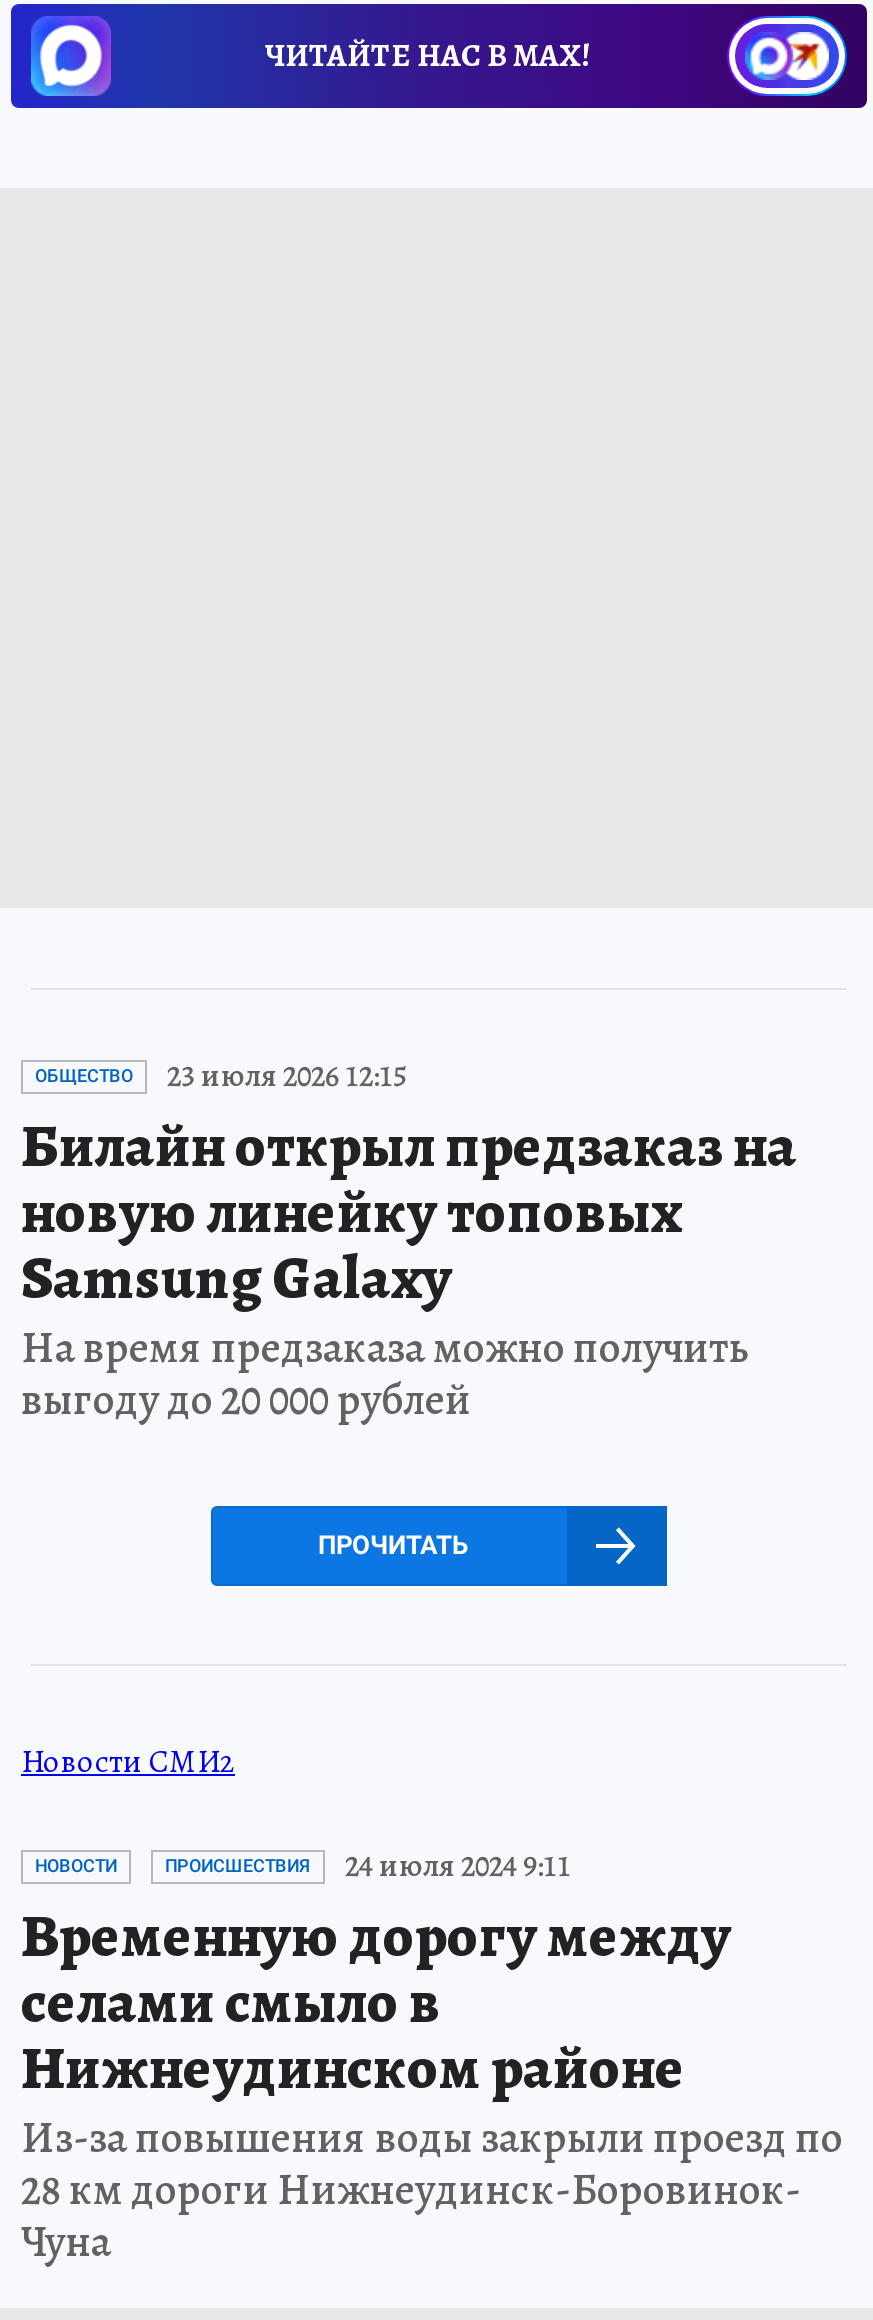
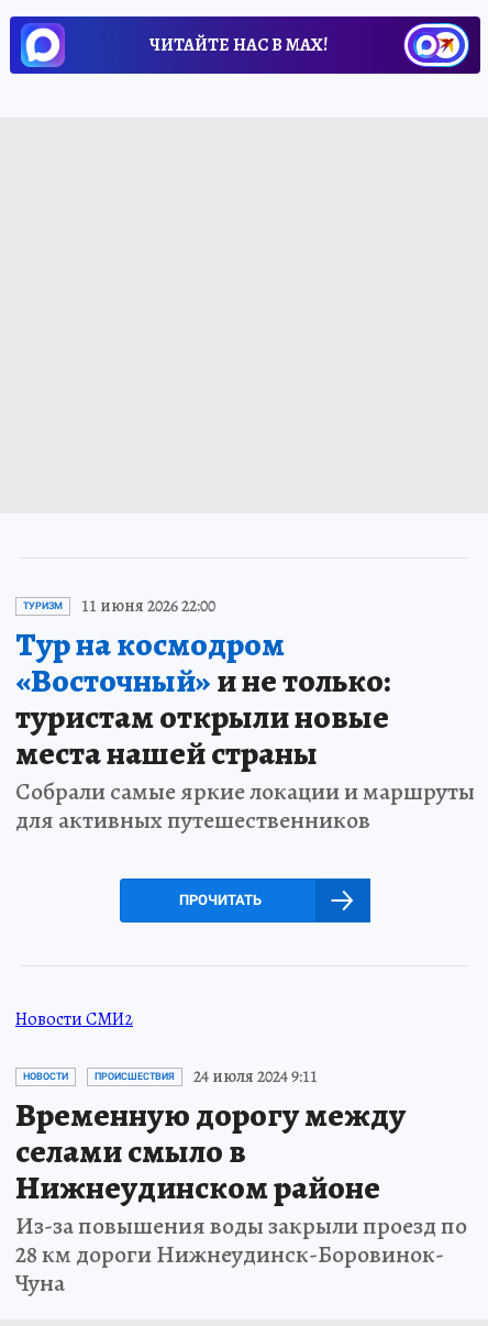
[21,1055,797,1431] ОБЩЕСТВО | 23 июля 2026 12:15 | Билайн открыл предзаказ на | новую линейку топовых | Samsung Galaxy | На время предзаказа можно получить | выгоду до 20 000 рублей -> [15,594,475,837] ТУРИЗМ | 11 июня 2026 22:00 | Тур на космодром | «Восточный»и не только: | туристам открыли новые | места нашей страны | Собрали самые яркие локации и маршруты | для активных путешественников

